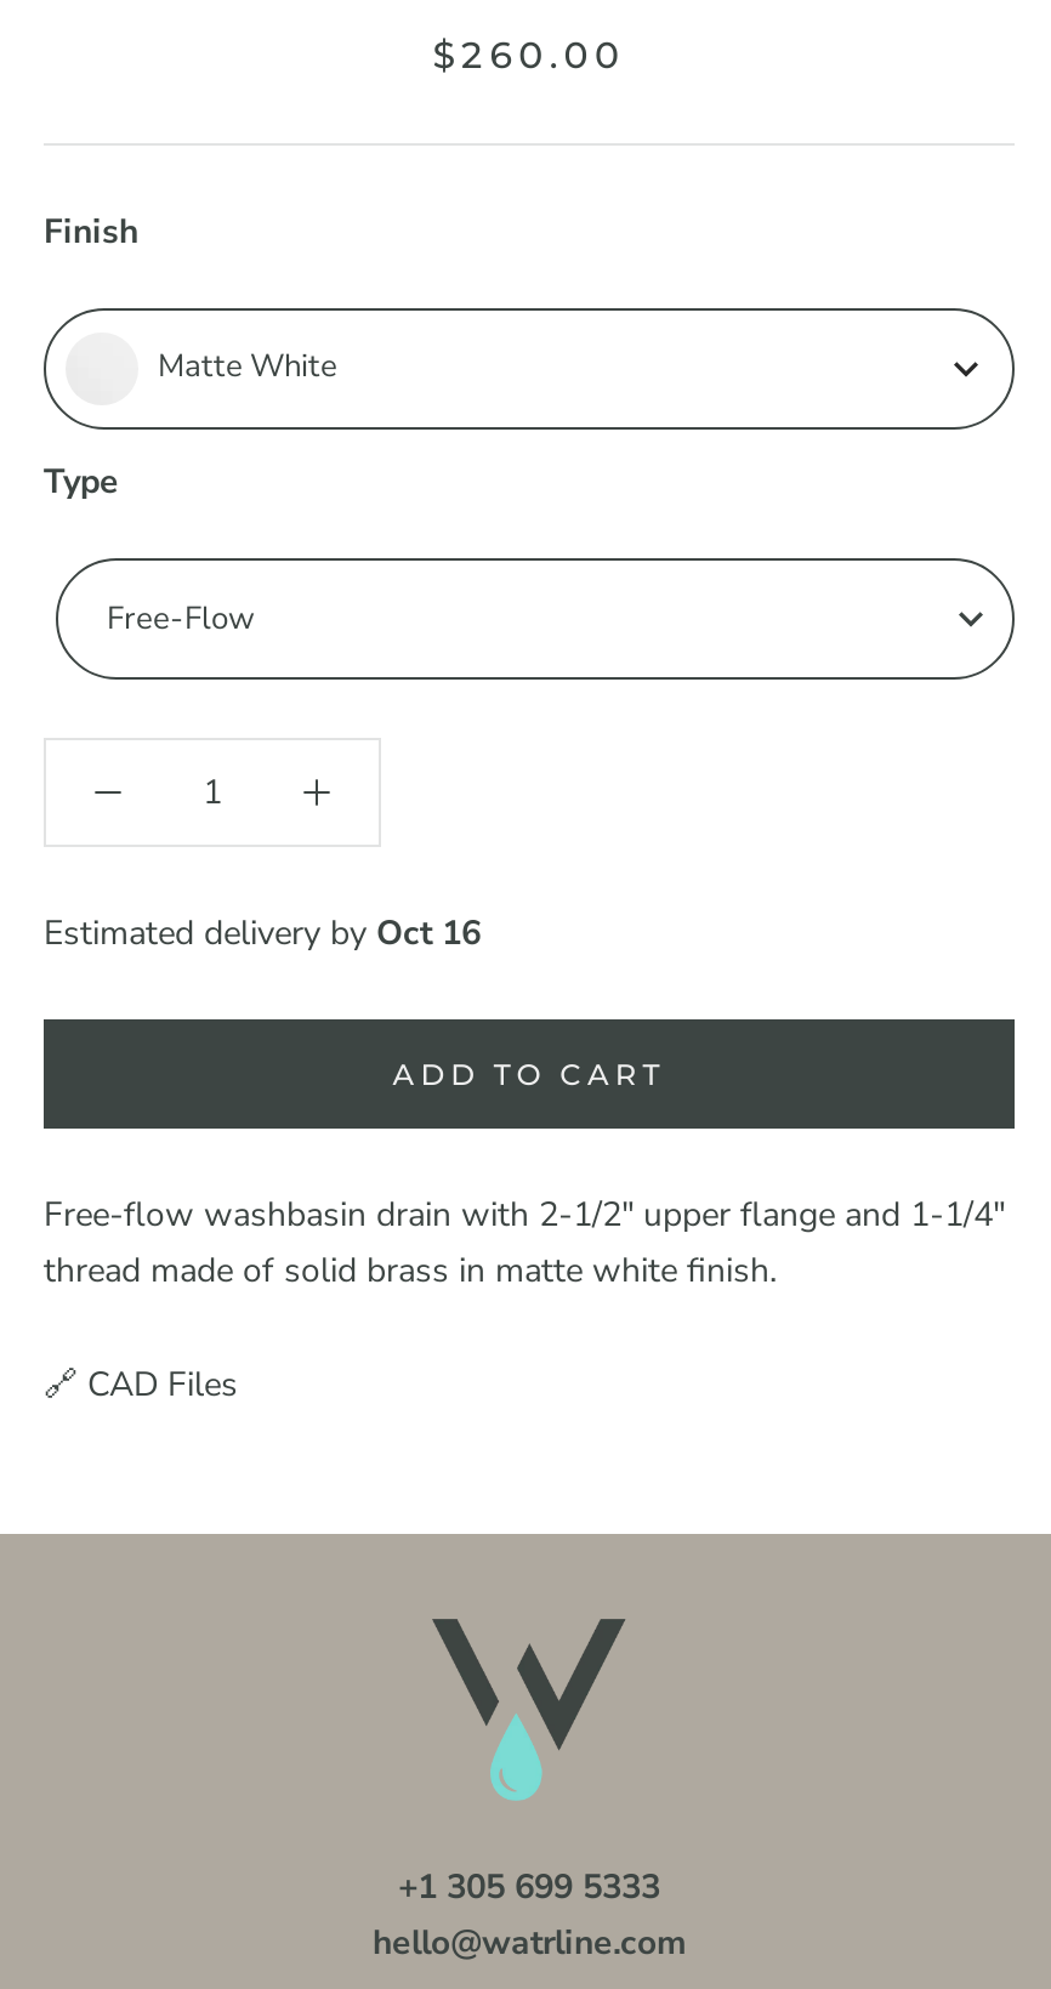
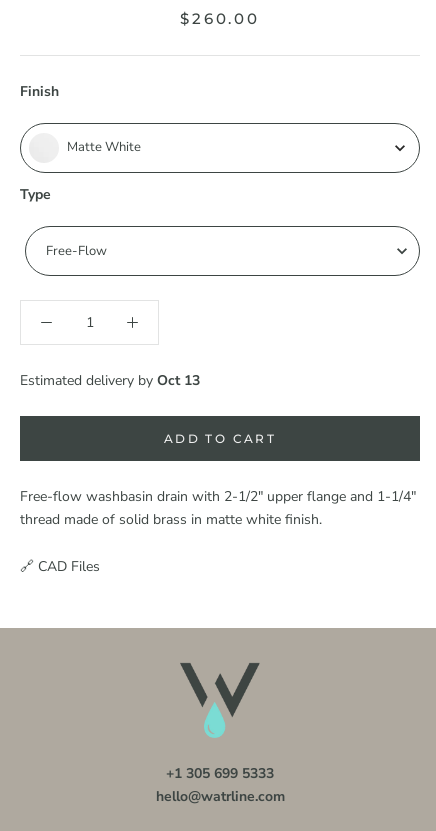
[44,909,481,955] Estimated delivery by Oct 16 -> [20,371,200,390] Estimated delivery by Oct 13

